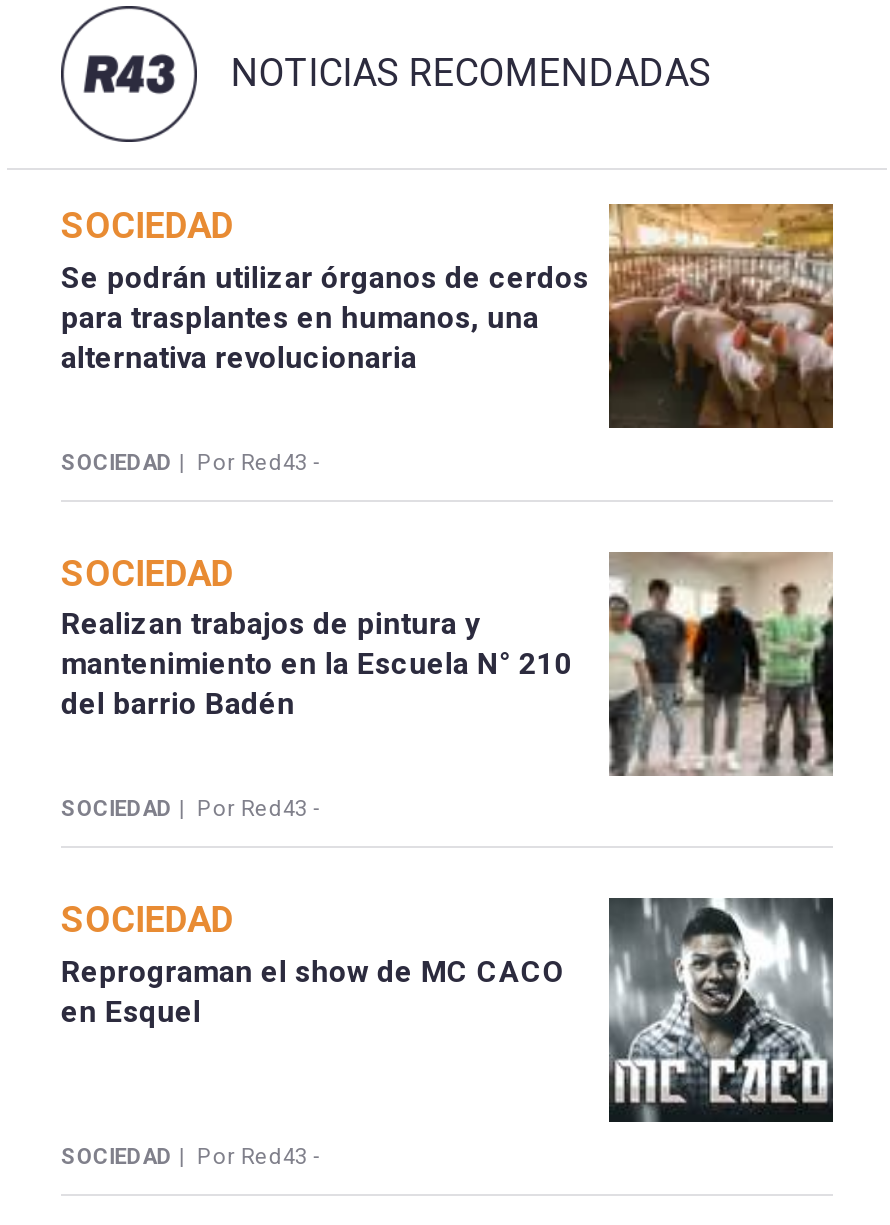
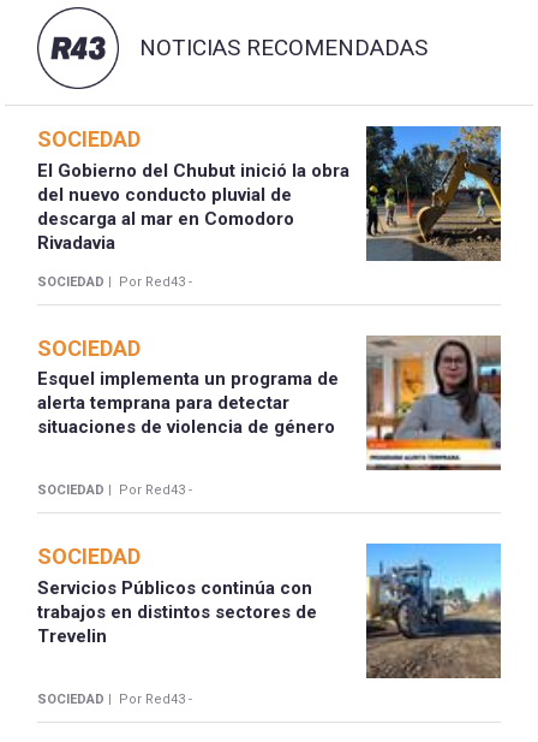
[61,202,835,428] [image] | Se podrán utilizar órganos de cerdos | para trasplantes en humanos, una | alternativa revolucionaria -> [37,125,502,261] [image] | El Gobierno del Chubut inició la obra | del nuevo conducto pluvial de | descarga al mar en Comodoro | Rivadavia
[61,554,835,776] [image] | Realizan trabajos de pintura y | mantenimiento en la Escuela N° 210 | del barrio Badén -> [37,336,502,470] [image] | Esquel implementa un programa de | alerta temprana para detectar | situaciones de violencia de género
[607,896,835,1124] [image] -> [365,542,502,679] [image]
[61,953,565,1029] Reprograman el show de MC CACO | en Esquel -> [37,577,317,646] Servicios Públicos continúa con | trabajos en distintos sectores de | Trevelin

